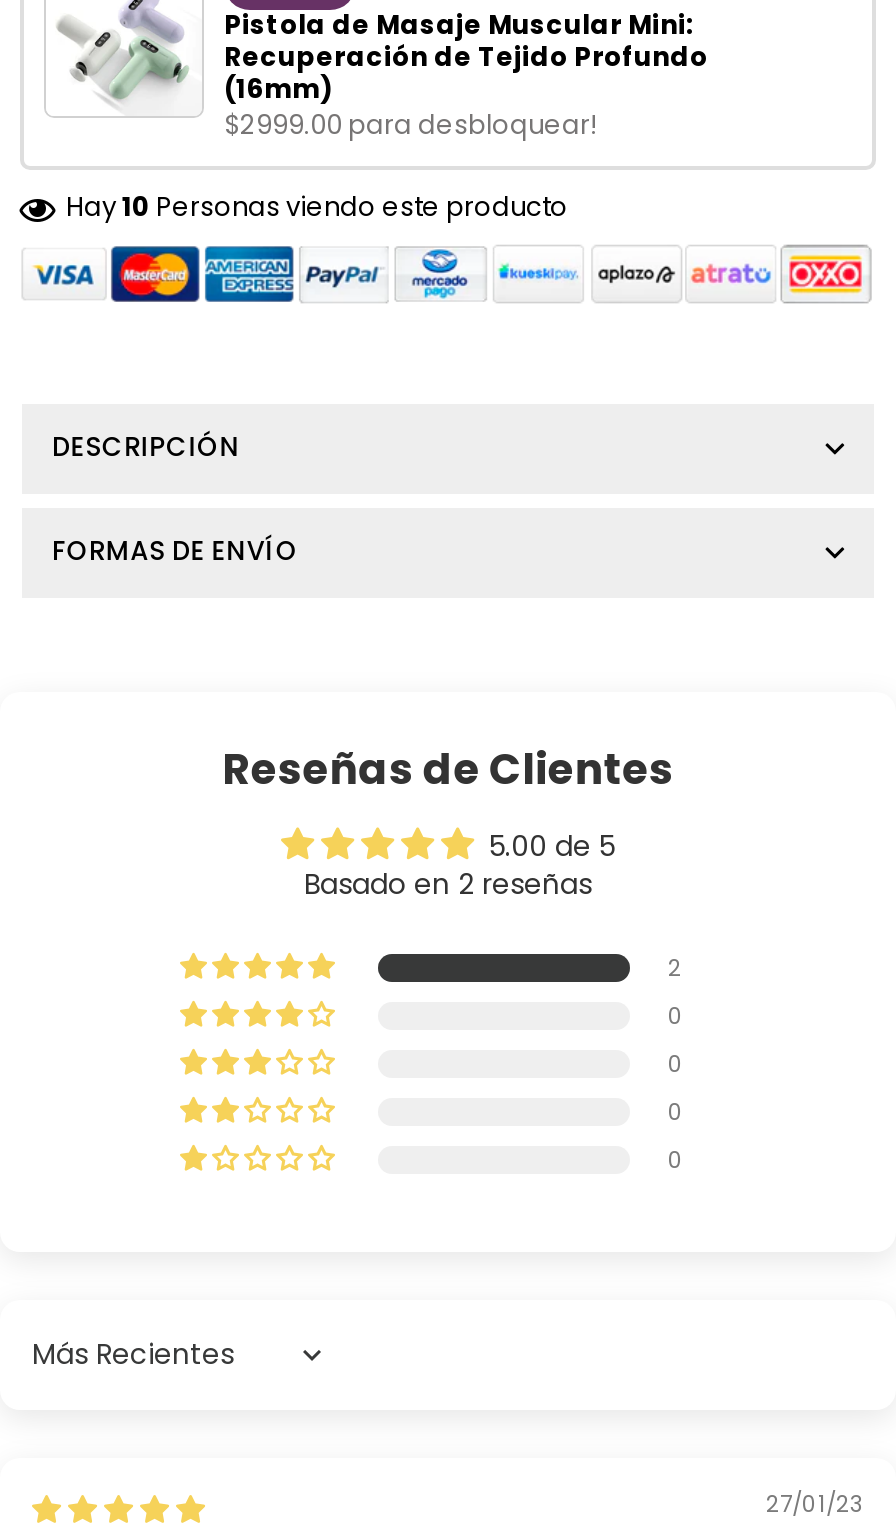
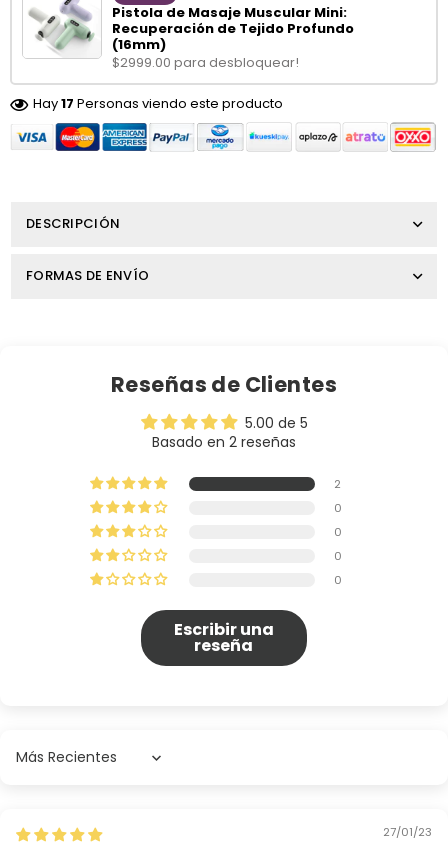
[66,188,568,226] Hay10 Personas viendo este producto -> [33,94,283,113] Hay17 Personas viendo este producto
none -> [174,618,274,657] Escribir una | reseña

